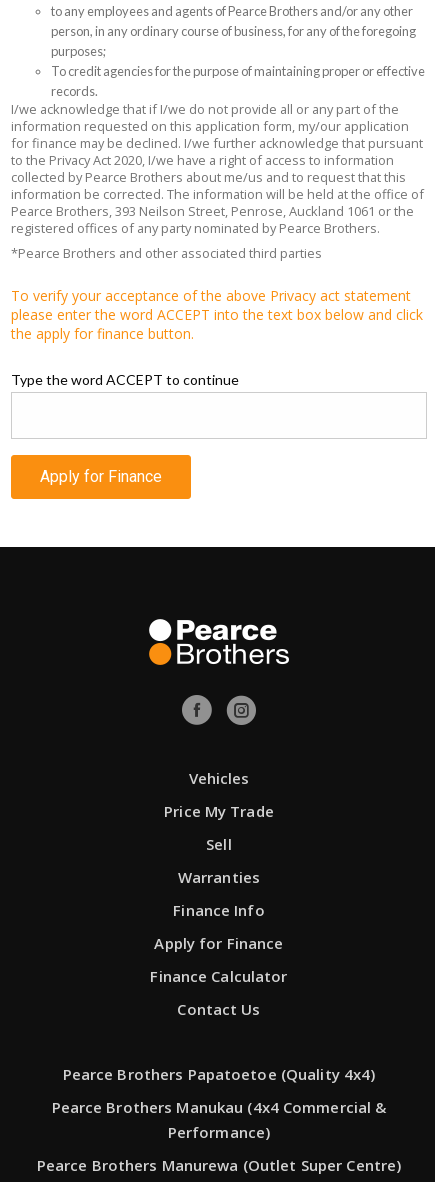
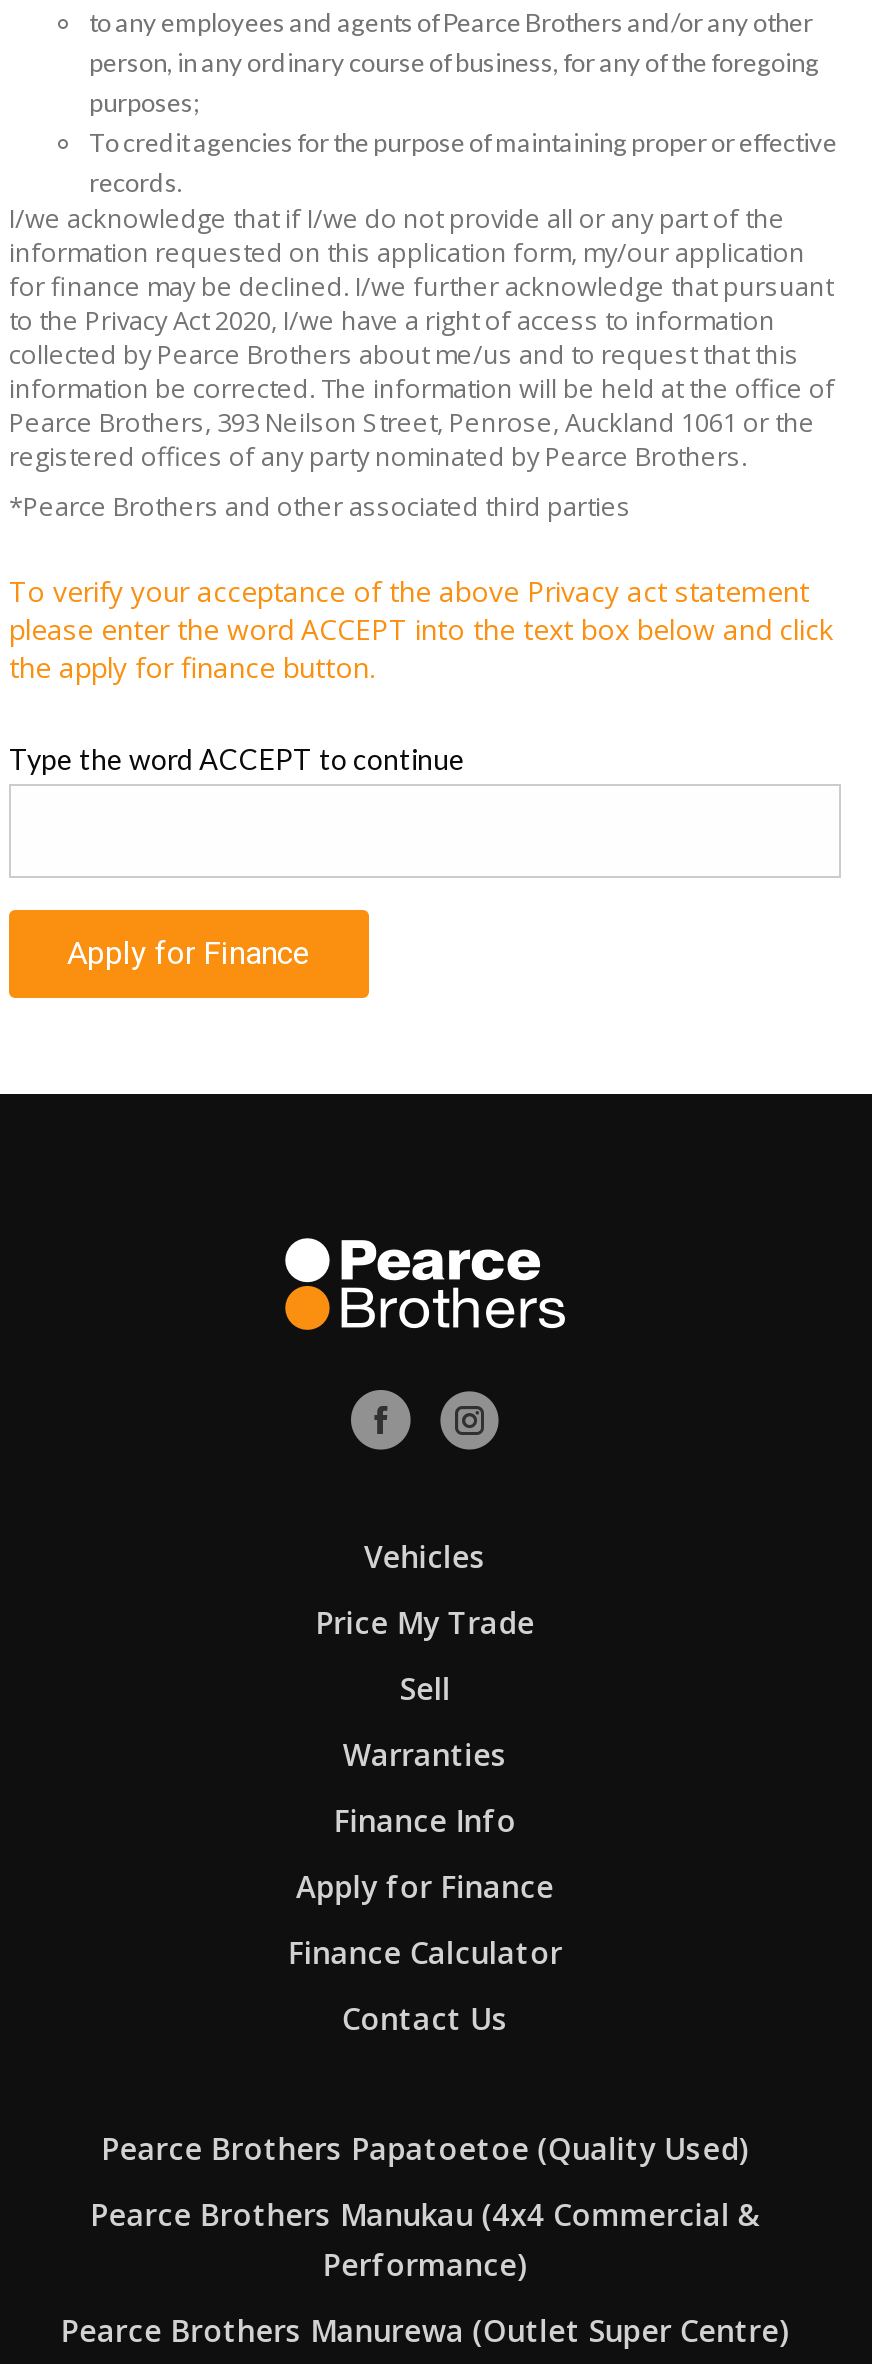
[63,1064,375,1084] Pearce Brothers Papatoetoe (Quality 4x4) -> [101,2128,749,2168] Pearce Brothers Papatoetoe (Quality Used)

